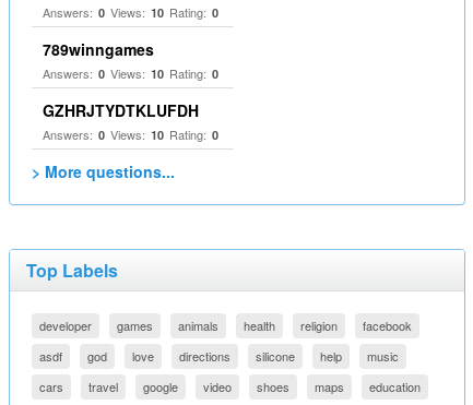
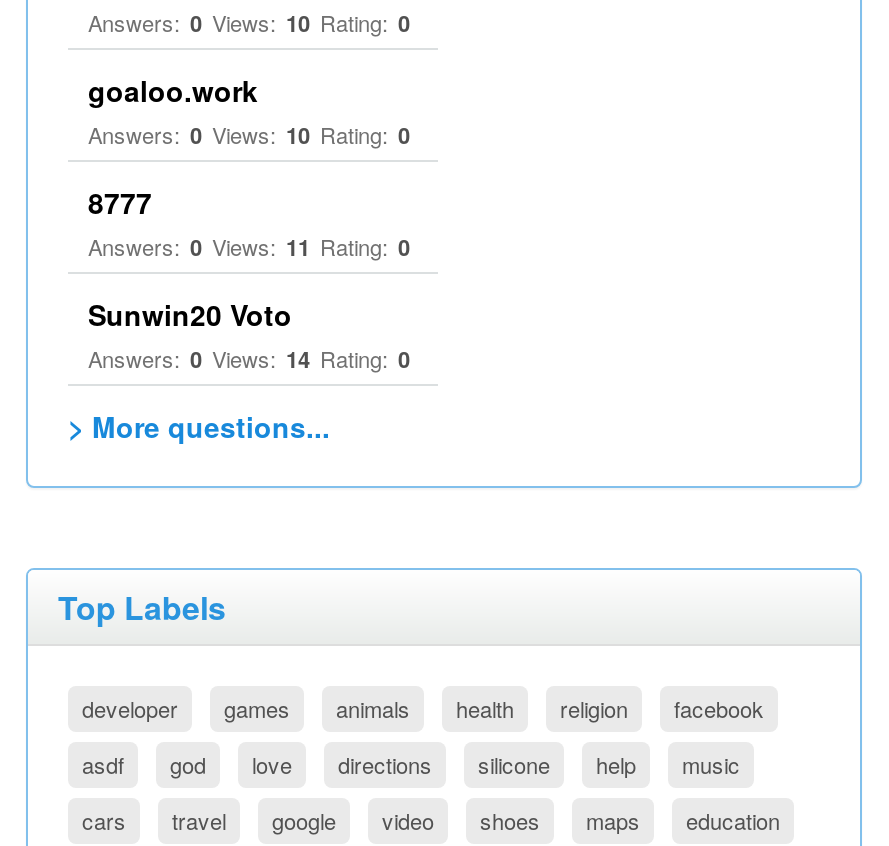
[43,38,154,60] 789winngames -> [88,70,258,110] goaloo.work
[43,99,218,143] GZHRJTYDTKLUFDH | Answers: 0 Views: 10 Rating: 0 -> [88,182,410,374] 8777 | Answers: 0 Views: 11 Rating: 0 | Sunwin20 Voto | Answers: 0 Views: 14 Rating: 0

